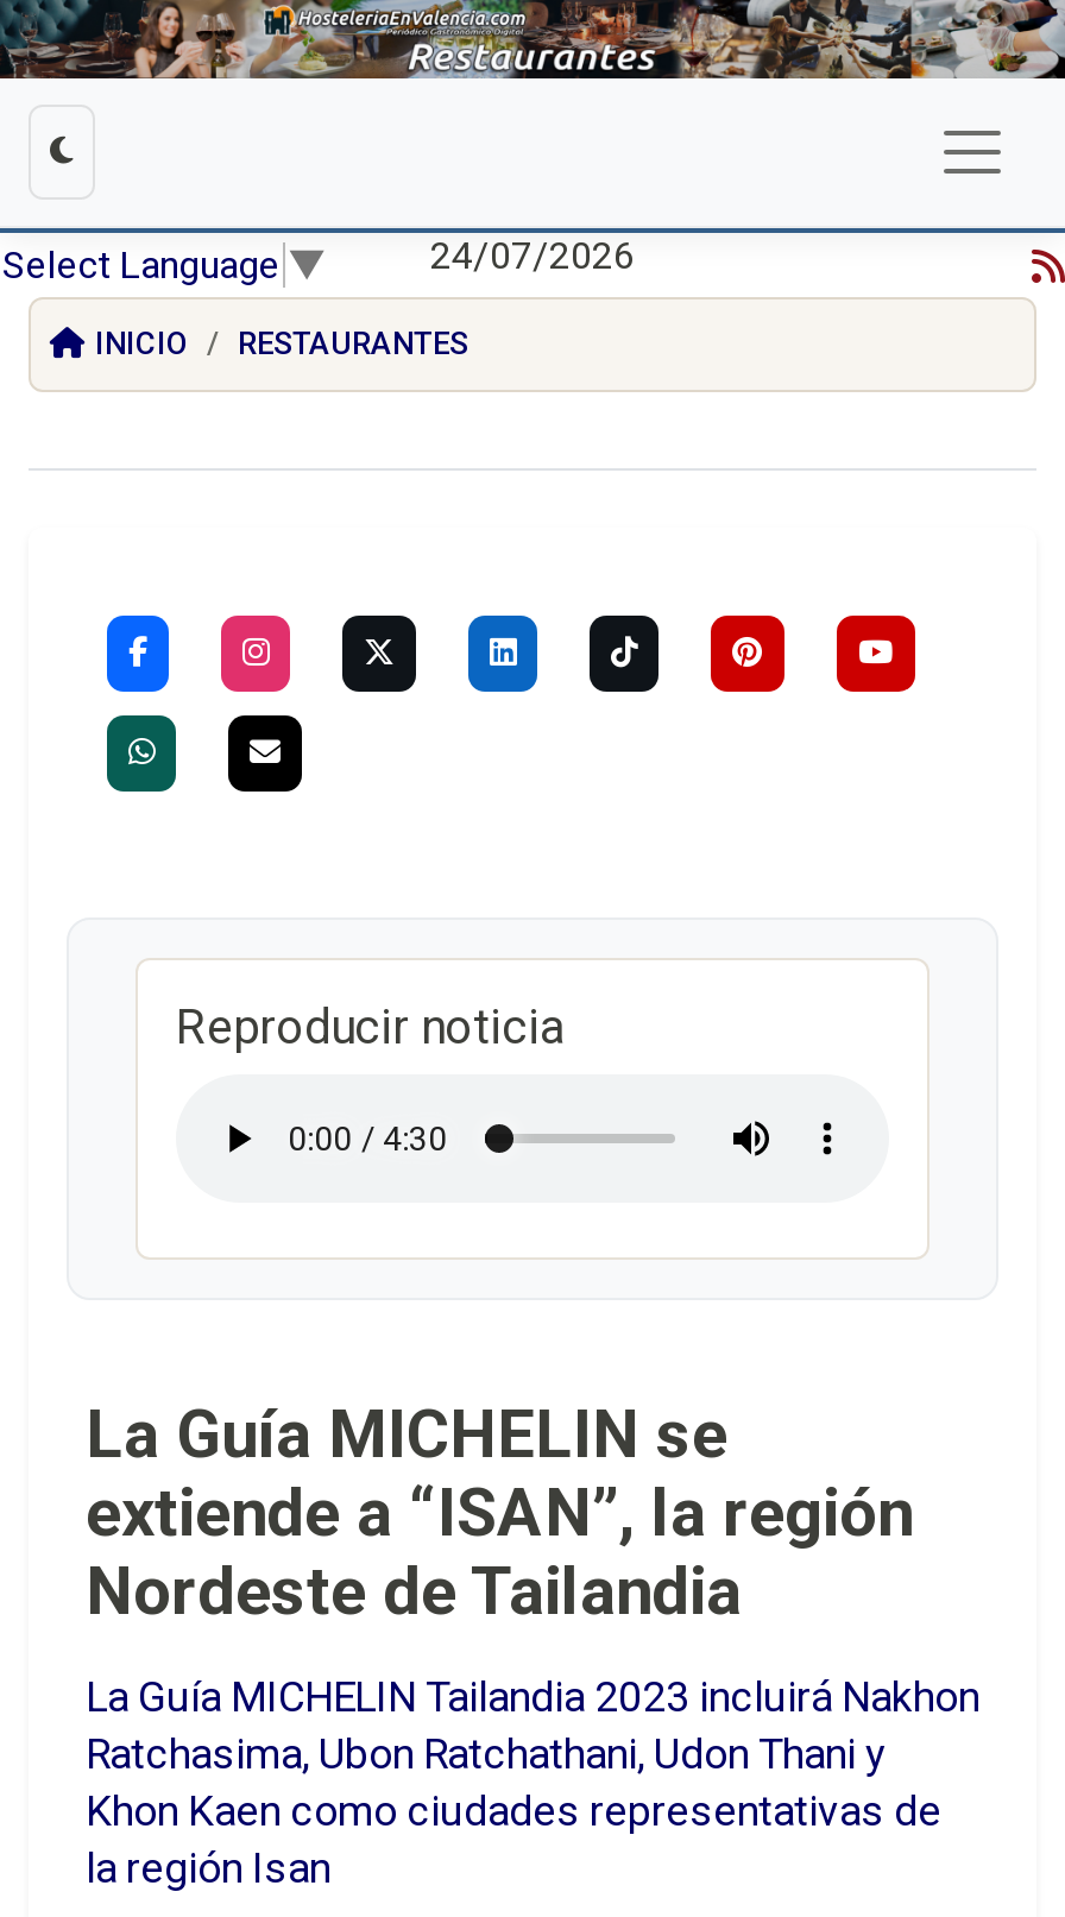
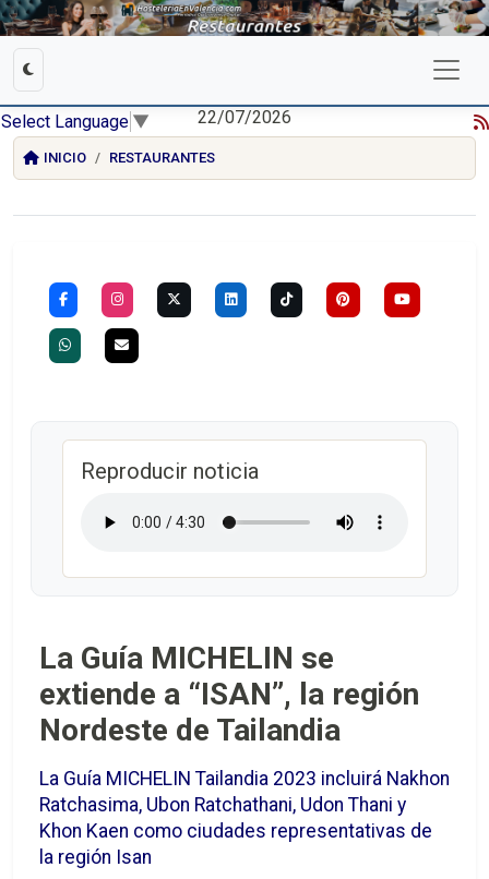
[430,233,635,278] 24/07/2026 -> [198,107,291,128] 22/07/2026

